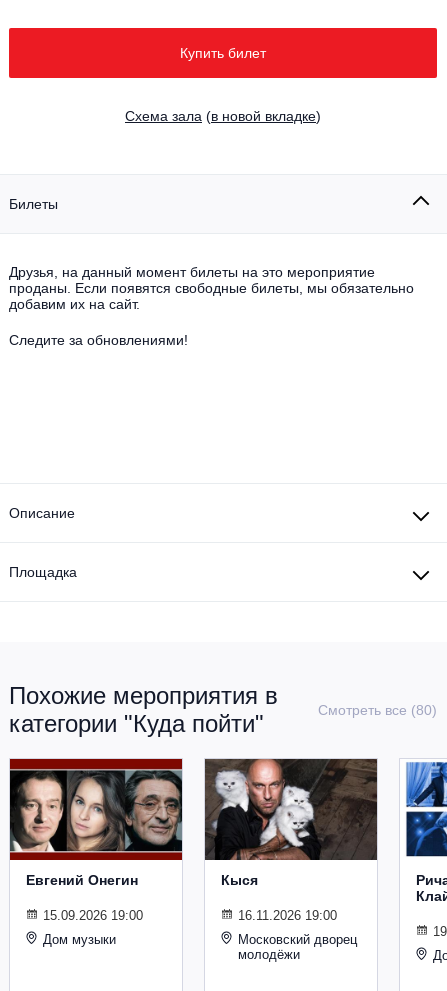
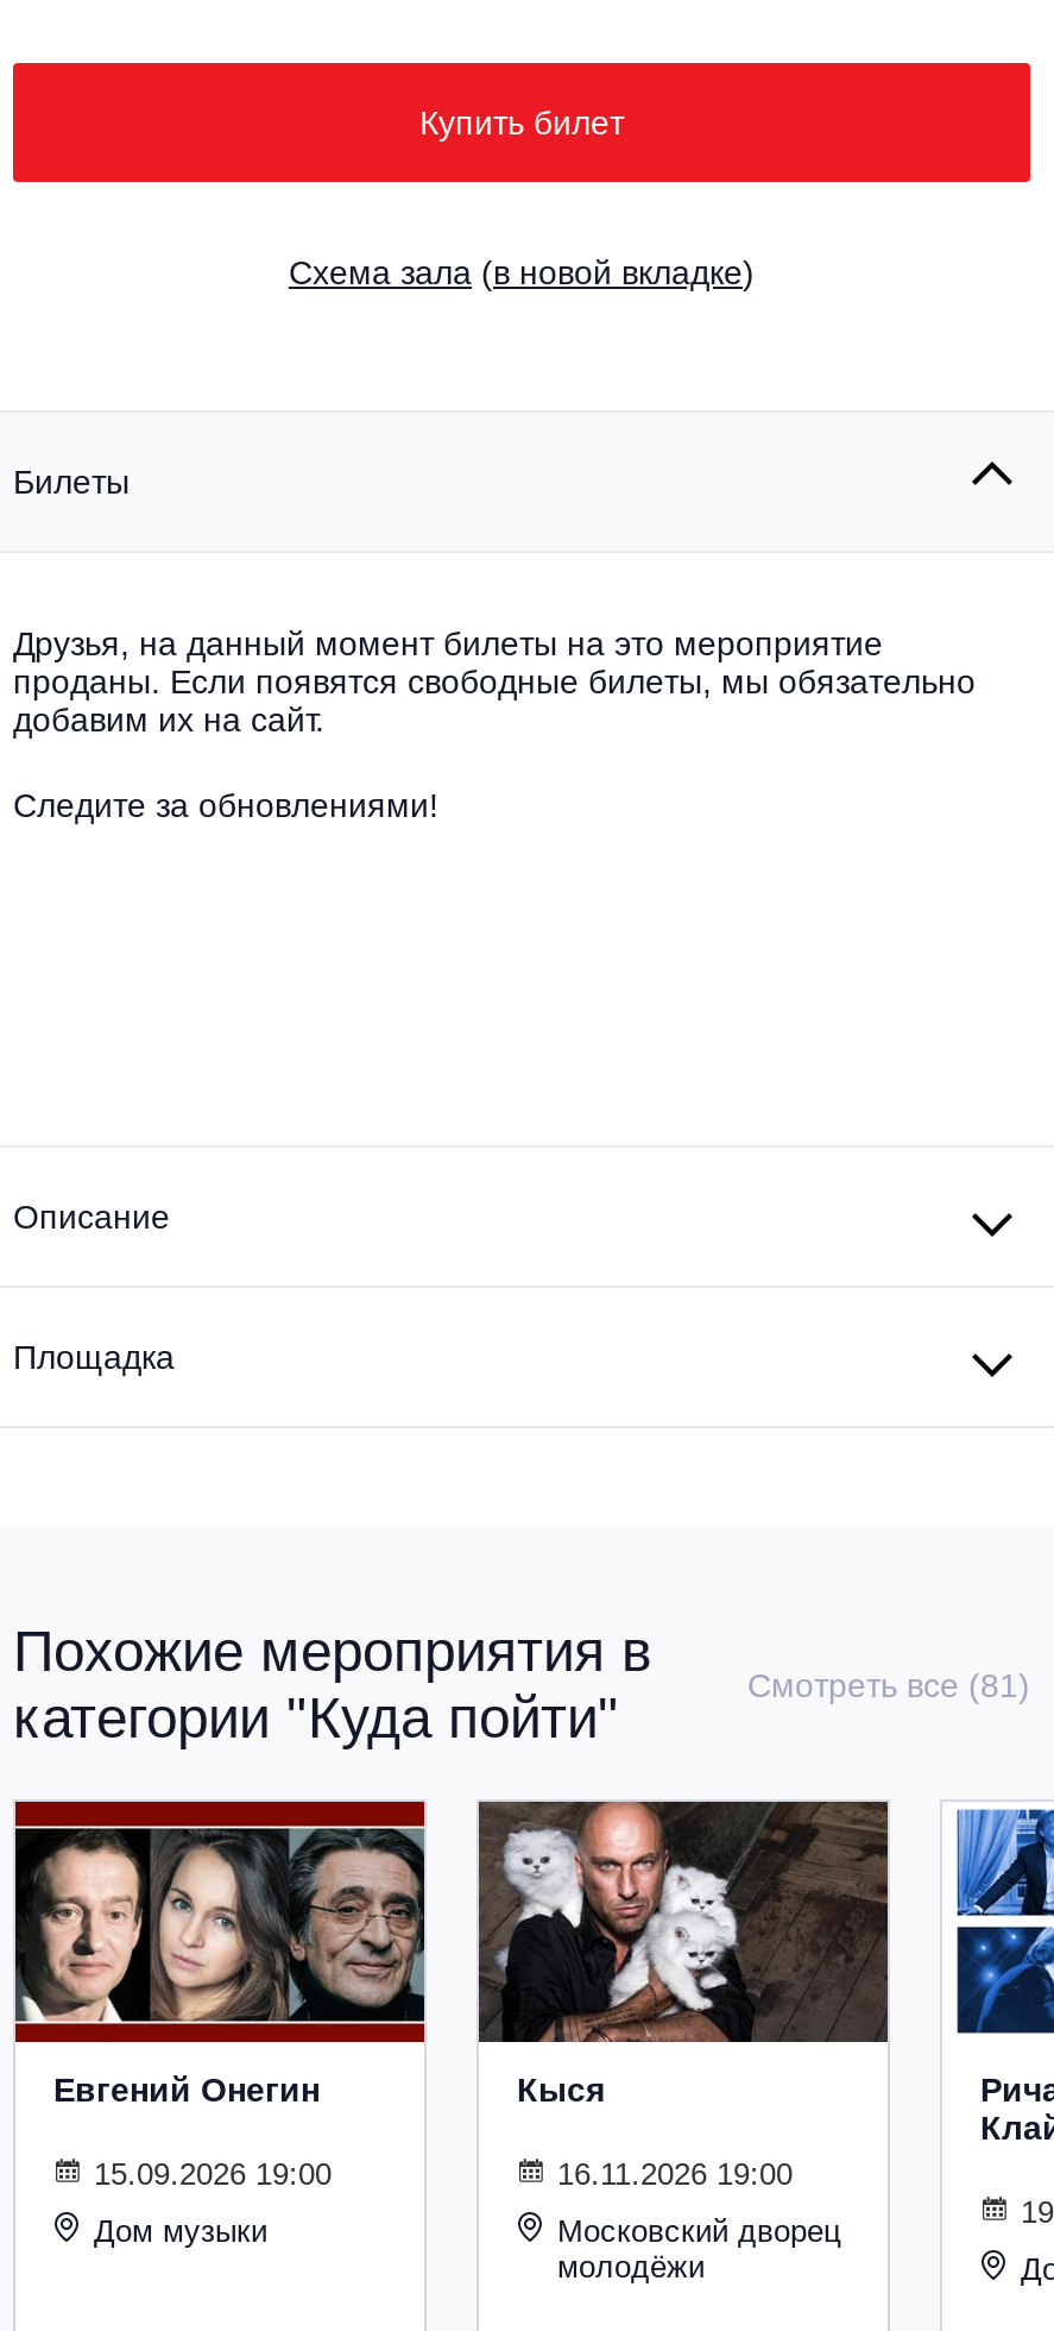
[318,702,437,718] Смотреть все (80) -> [747,1666,1030,1704] Смотреть все (81)

